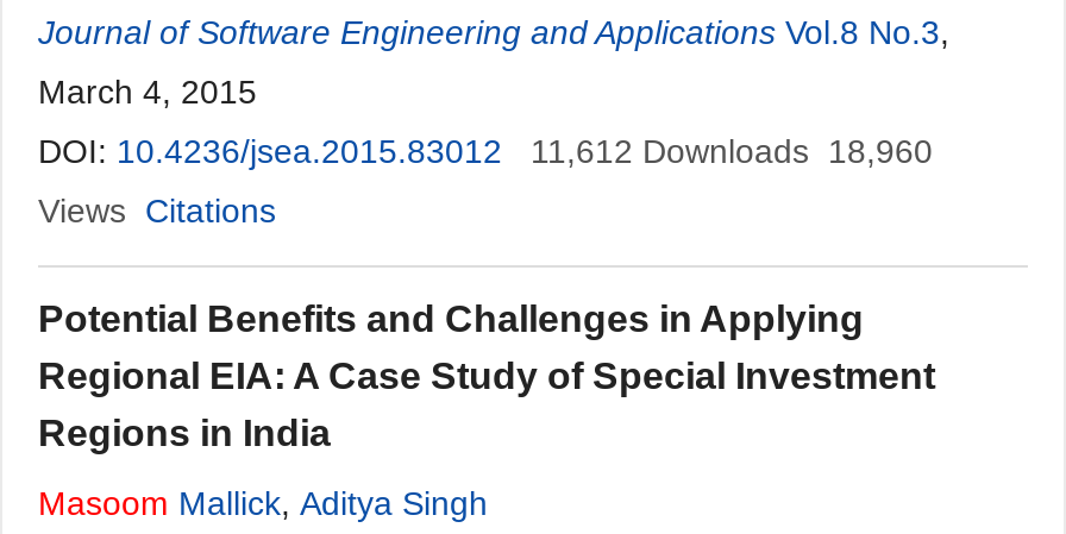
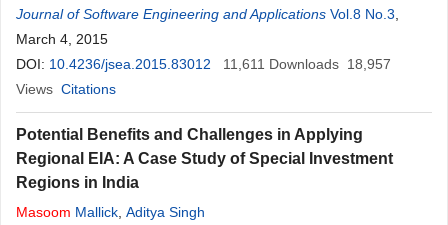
[38,132,933,170] DOI: 10.4236/jsea.2015.83012 11,612 Downloads 18,960 -> [16,56,391,72] DOI: 10.4236/jsea.2015.83012 11,611 Downloads 18,957

